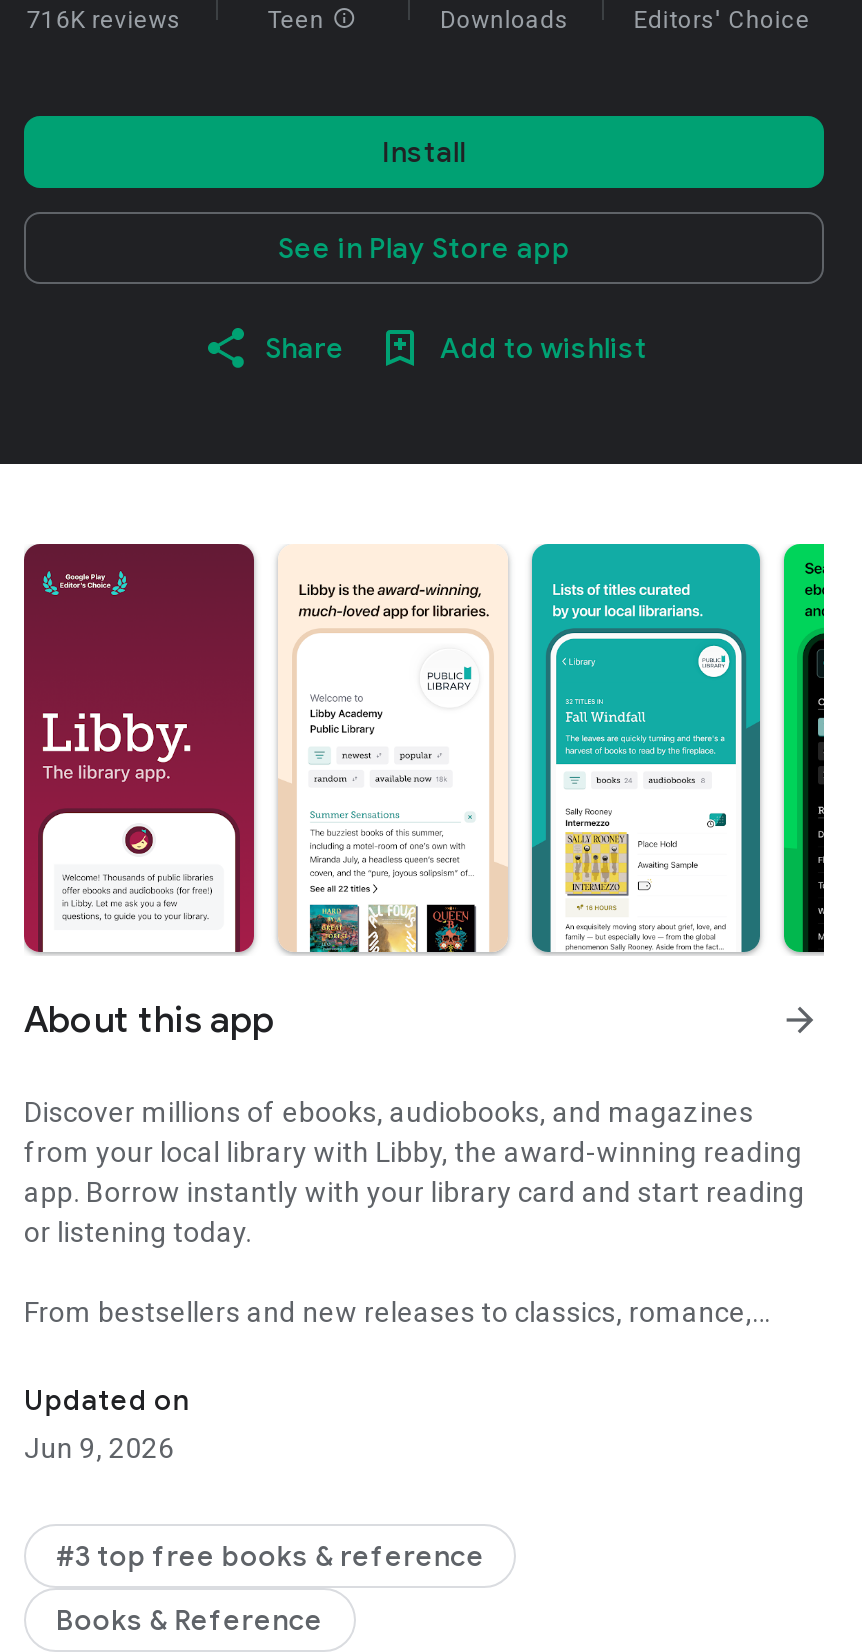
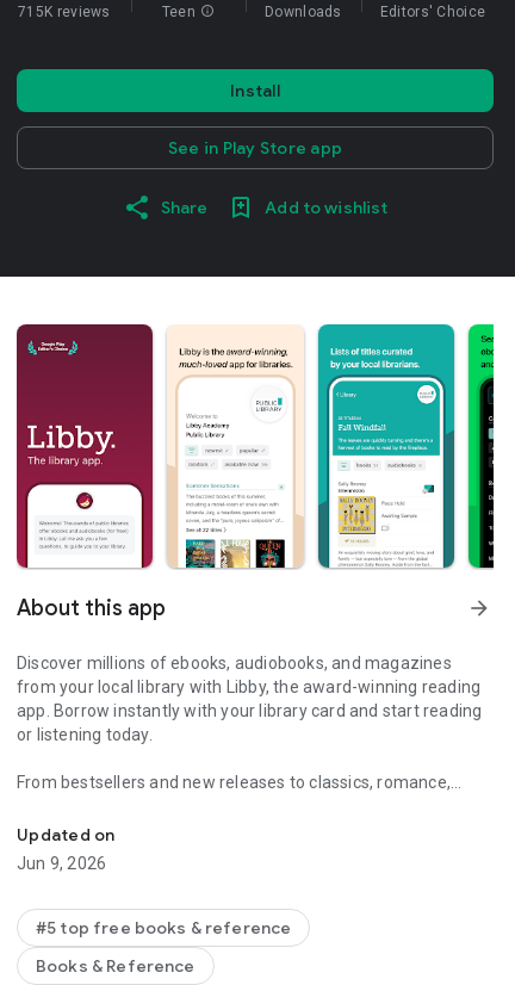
[26,6,182,34] 716K reviews -> [18,4,111,20] 715K reviews
[56,1538,485,1574] #3 top free books & reference -> [36,917,291,938] #5 top free books & reference

